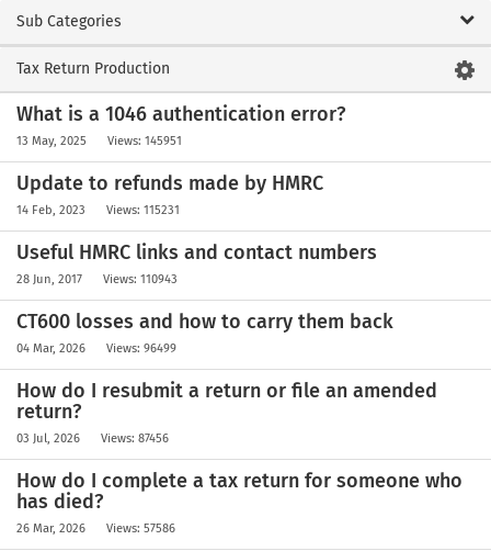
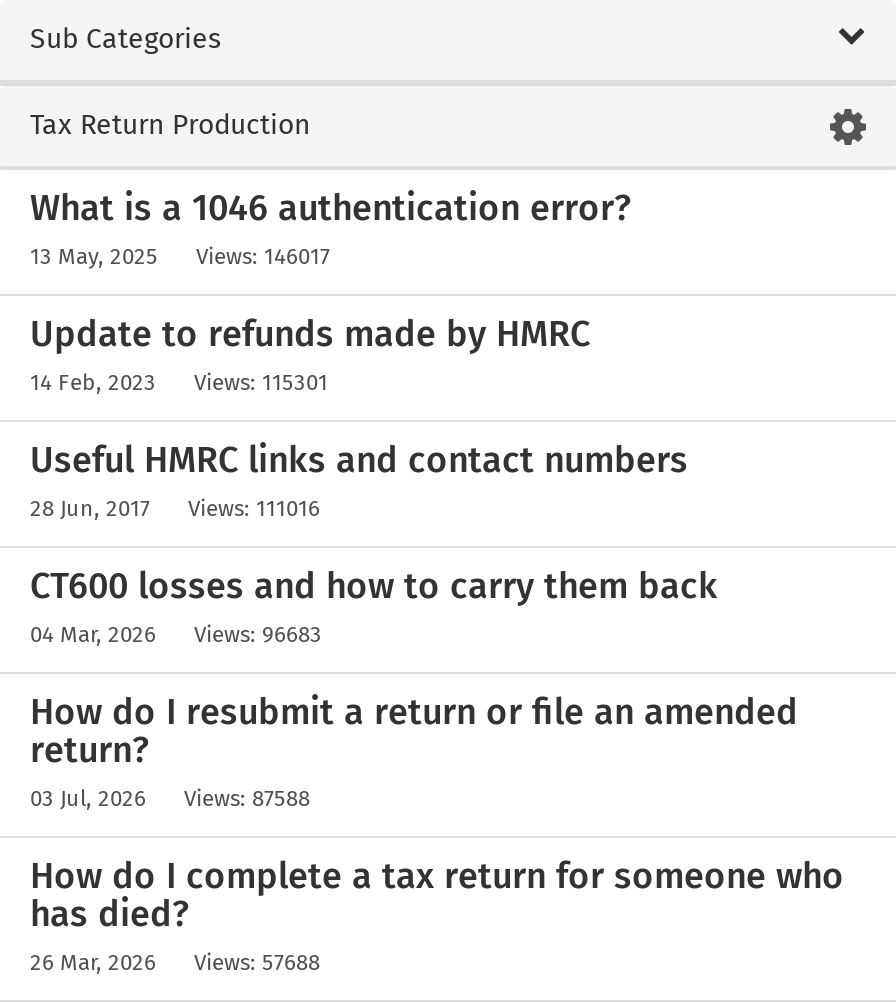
[16,134,182,148] 13 May, 2025 Views: 145951 -> [30,244,330,270] 13 May, 2025 Views: 146017
[16,203,180,217] 14 Feb, 2023 Views: 115231 -> [30,370,328,396] 14 Feb, 2023 Views: 115301
[16,272,178,286] 28 Jun, 2017 Views: 110943 -> [30,496,320,522] 28 Jun, 2017 Views: 111016
[16,341,176,356] 04 Mar, 2026 Views: 96499 -> [30,622,322,648] 04 Mar, 2026 Views: 96683
[16,431,169,446] 03 Jul, 2026 Views: 87456 -> [30,786,310,812] 03 Jul, 2026 Views: 87588
[16,521,175,536] 26 Mar, 2026 Views: 57586 -> [30,950,320,976] 26 Mar, 2026 Views: 57688

